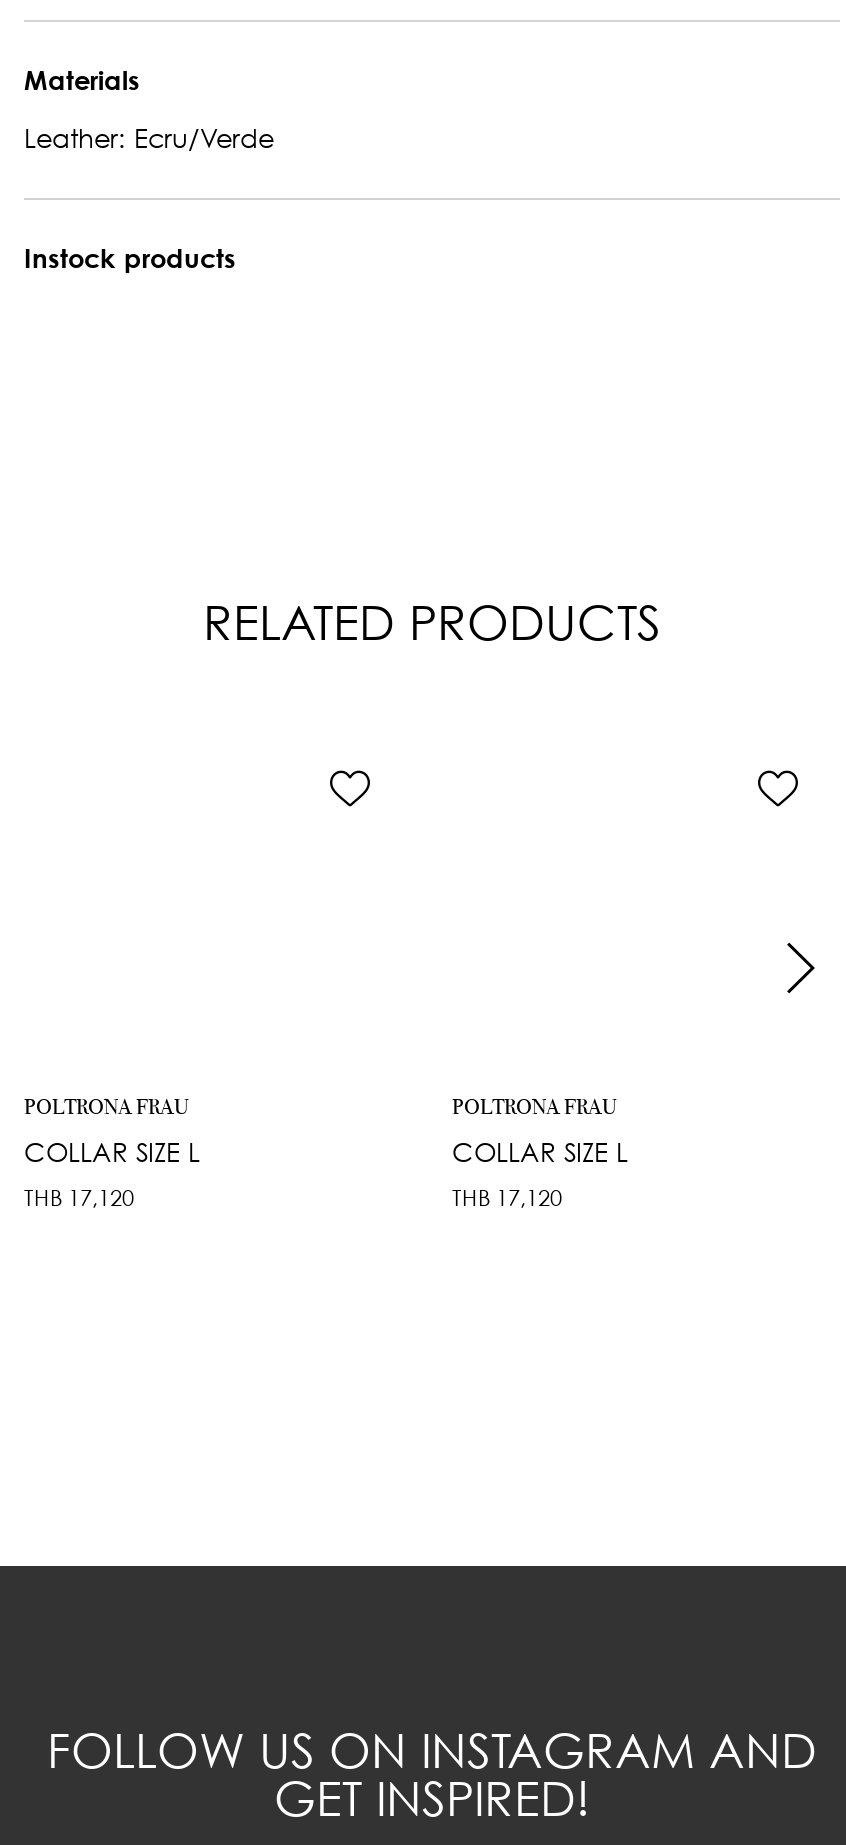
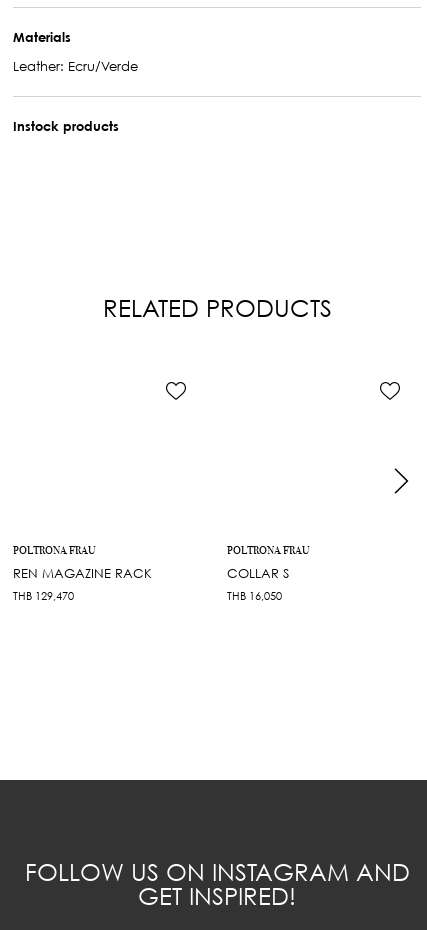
[24,1135,200,1167] COLLAR SIZE L -> [13,565,152,581] REN MAGAZINE RACK
[452,1135,628,1167] COLLAR SIZE L -> [227,565,289,581] COLLAR S
[24,1183,134,1209] THB 17,120 -> [13,589,74,602] THB 129,470
[452,1183,562,1209] THB 17,120 -> [227,589,282,602] THB 16,050

